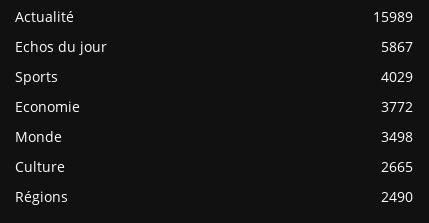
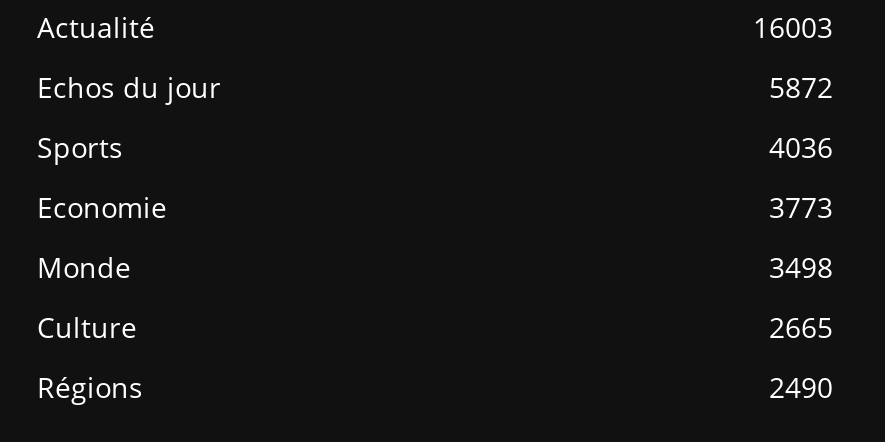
[373,7,413,26] 15989 -> [753,9,833,47] 16003
[381,37,413,56] 5867 -> [769,69,833,107] 5872
[381,67,413,86] 4029 -> [769,129,833,167] 4036
[381,97,413,116] 3772 -> [769,189,833,227] 3773

